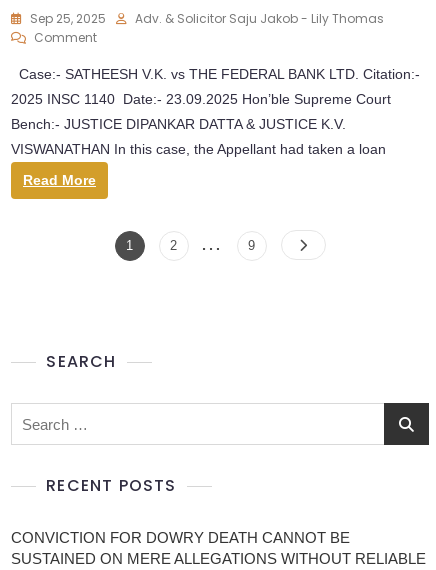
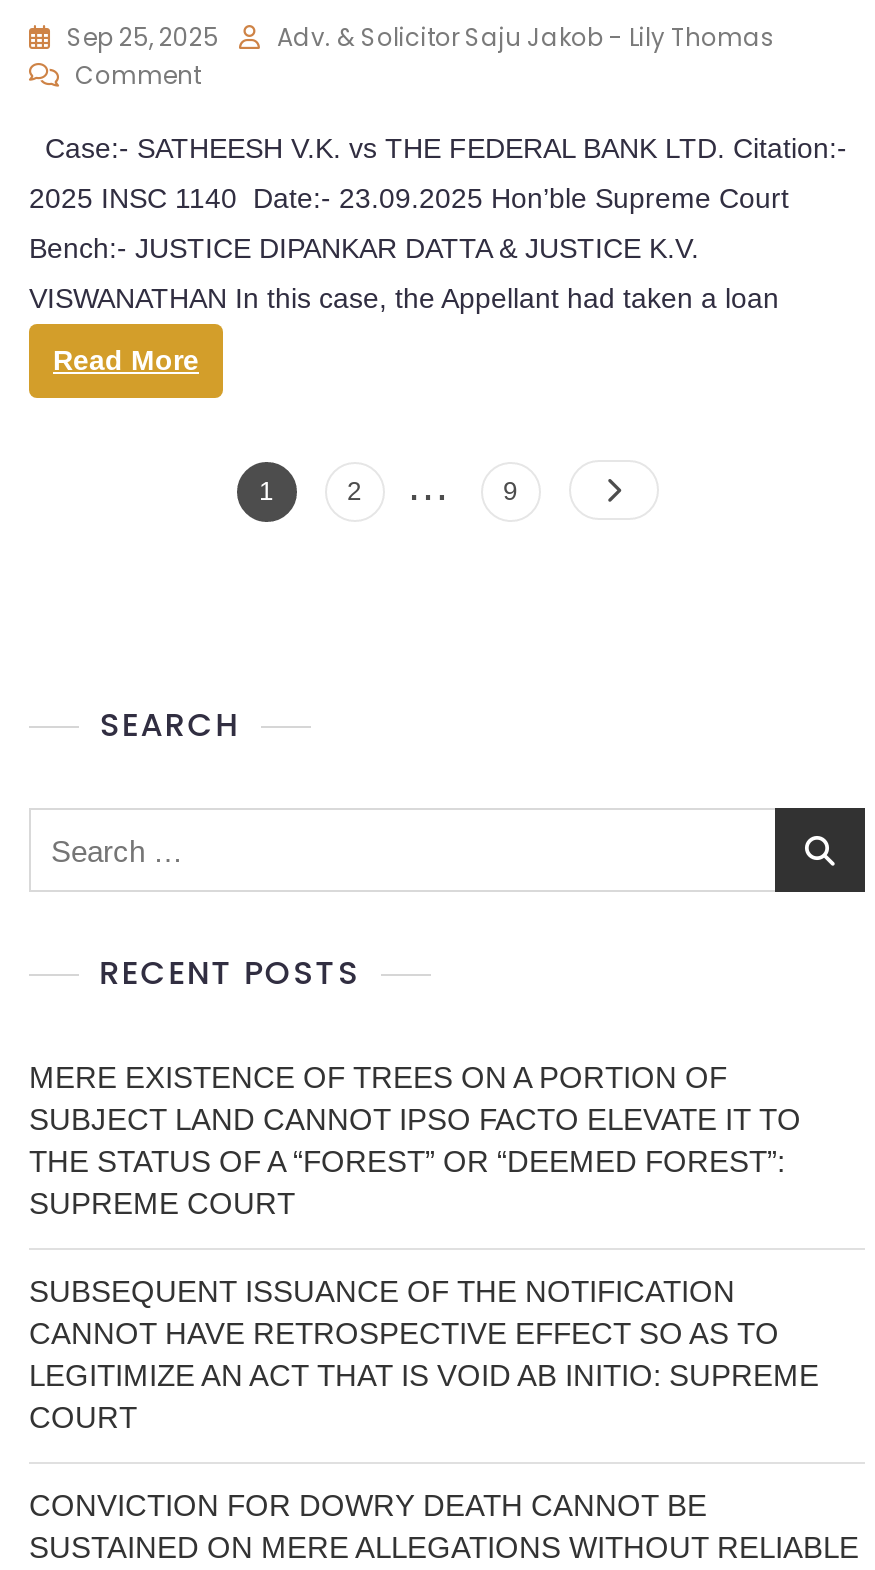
none -> [29,1061,819,1435] MERE EXISTENCE OF TREES ON A PORTION OF | SUBJECT LAND CANNOT IPSO FACTO ELEVATE IT TO | THE STATUS OF A “FOREST” OR “DEEMED FOREST”: | SUPREME COURT | SUBSEQUENT ISSUANCE OF THE NOTIFICATION | CANNOT HAVE RETROSPECTIVE EFFECT SO AS TO | LEGITIMIZE AN ACT THAT IS VOID AB INITIO: SUPREME | COURT

